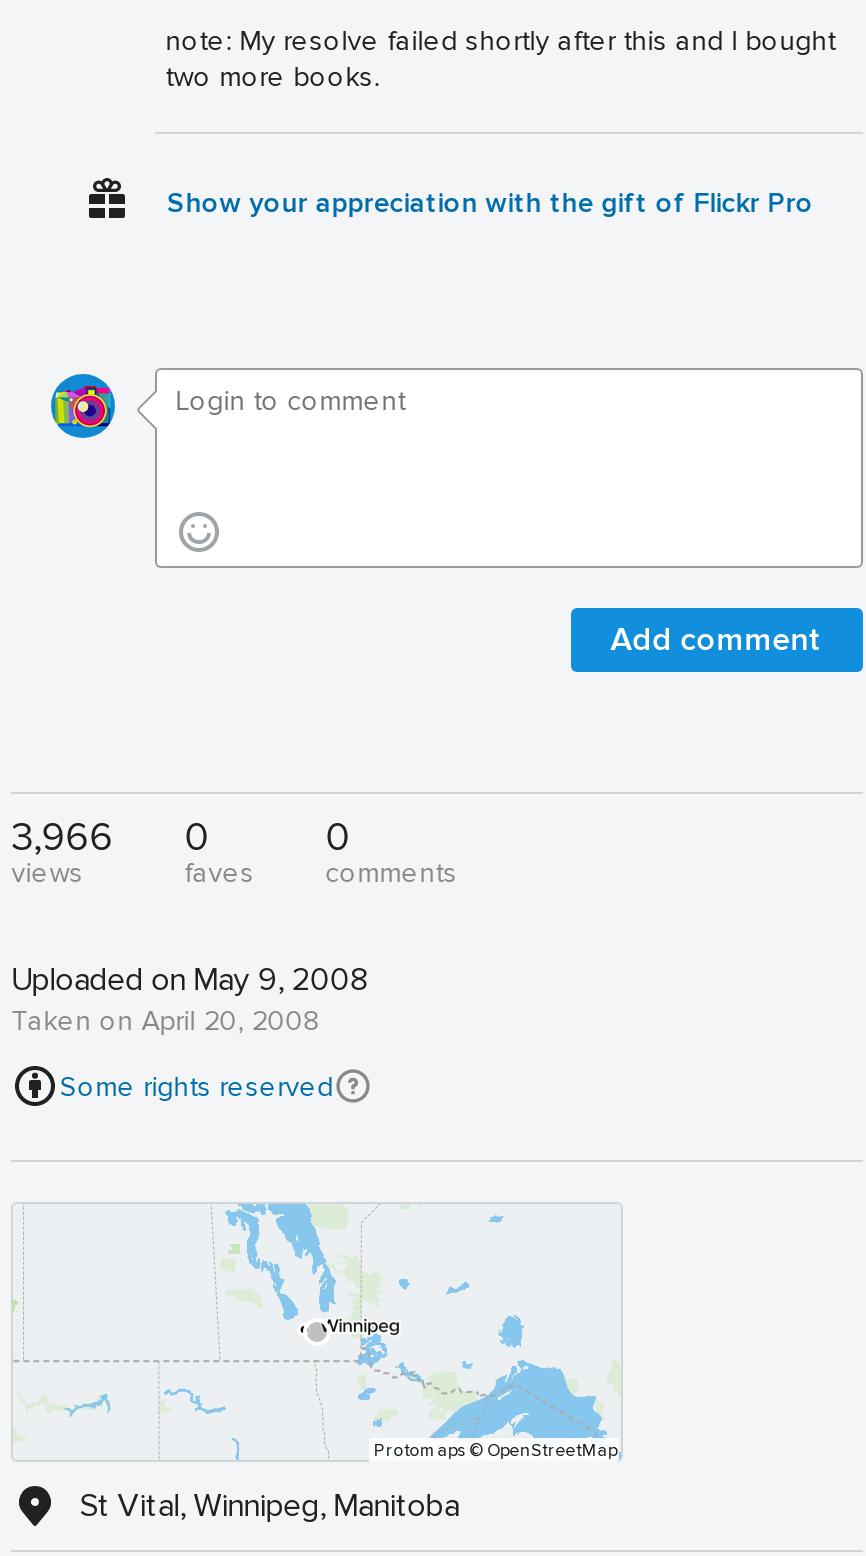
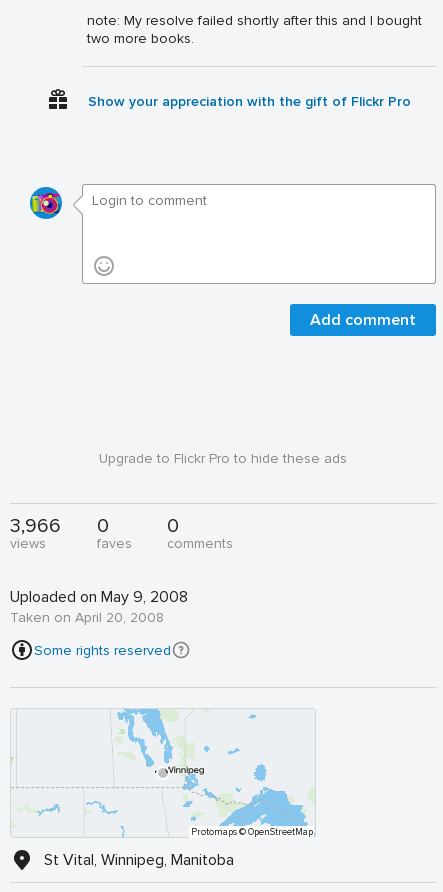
none -> [99,450,347,467] Upgrade to Flickr Pro to hide these ads

